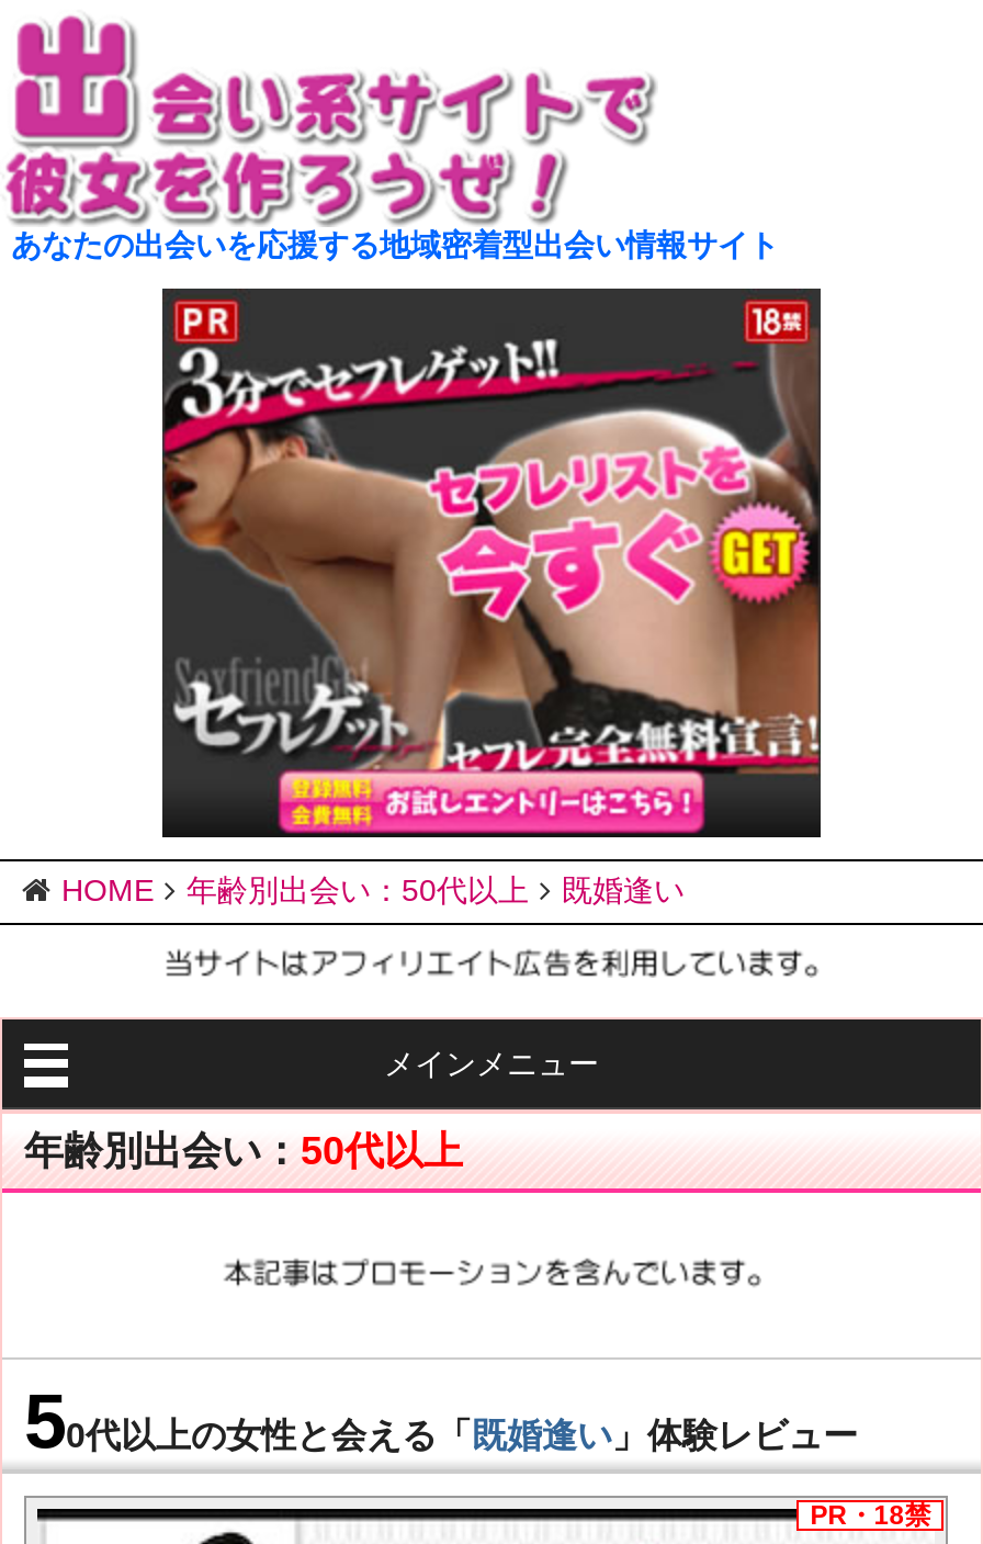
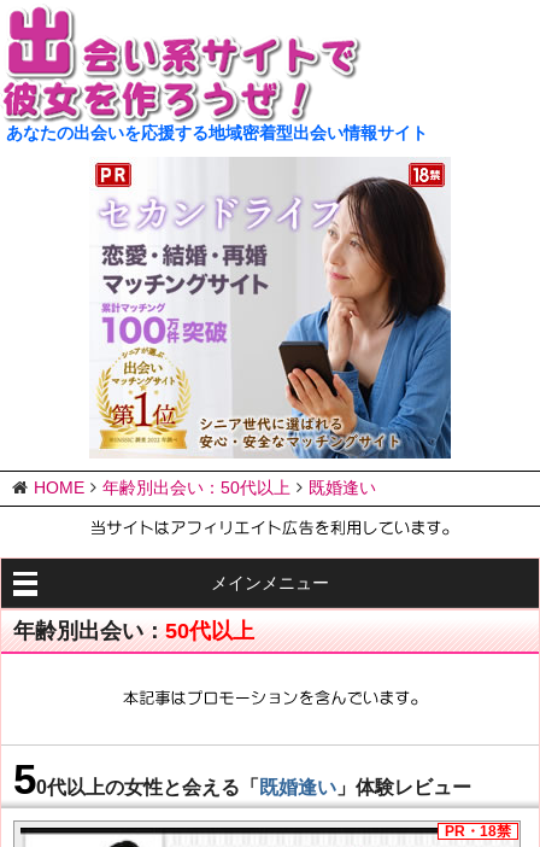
[160,286,823,839] [image] -> [89,157,452,460] [image]

